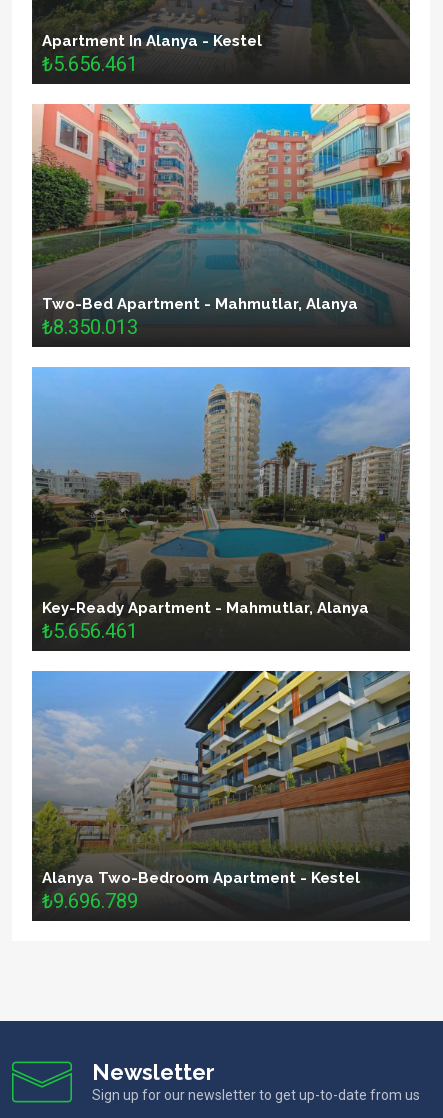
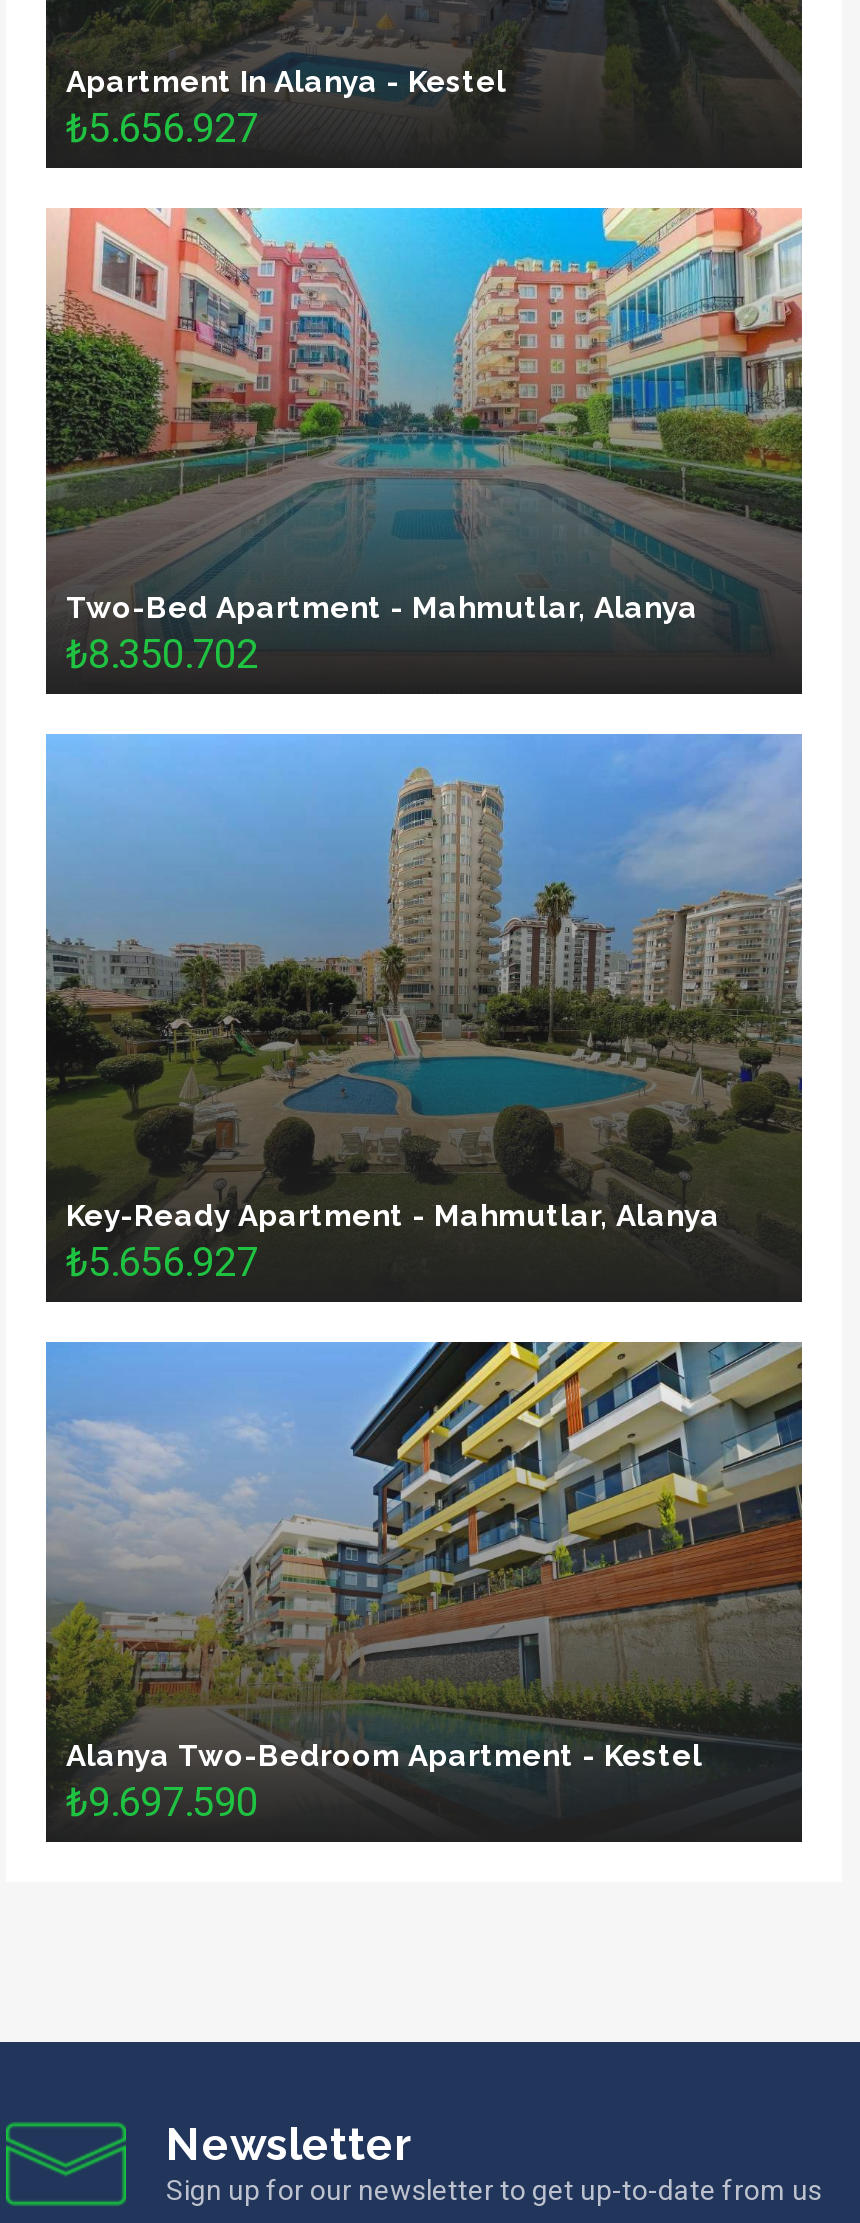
[42,51,138,75] ₺5.656.461 -> [66,103,258,151] ₺5.656.927
[42,315,138,339] ₺8.350.013 -> [66,630,258,678] ₺8.350.702
[42,619,138,643] ₺5.656.461 -> [66,1237,258,1285] ₺5.656.927
[42,889,138,913] ₺9.696.789 -> [66,1778,258,1826] ₺9.697.590

